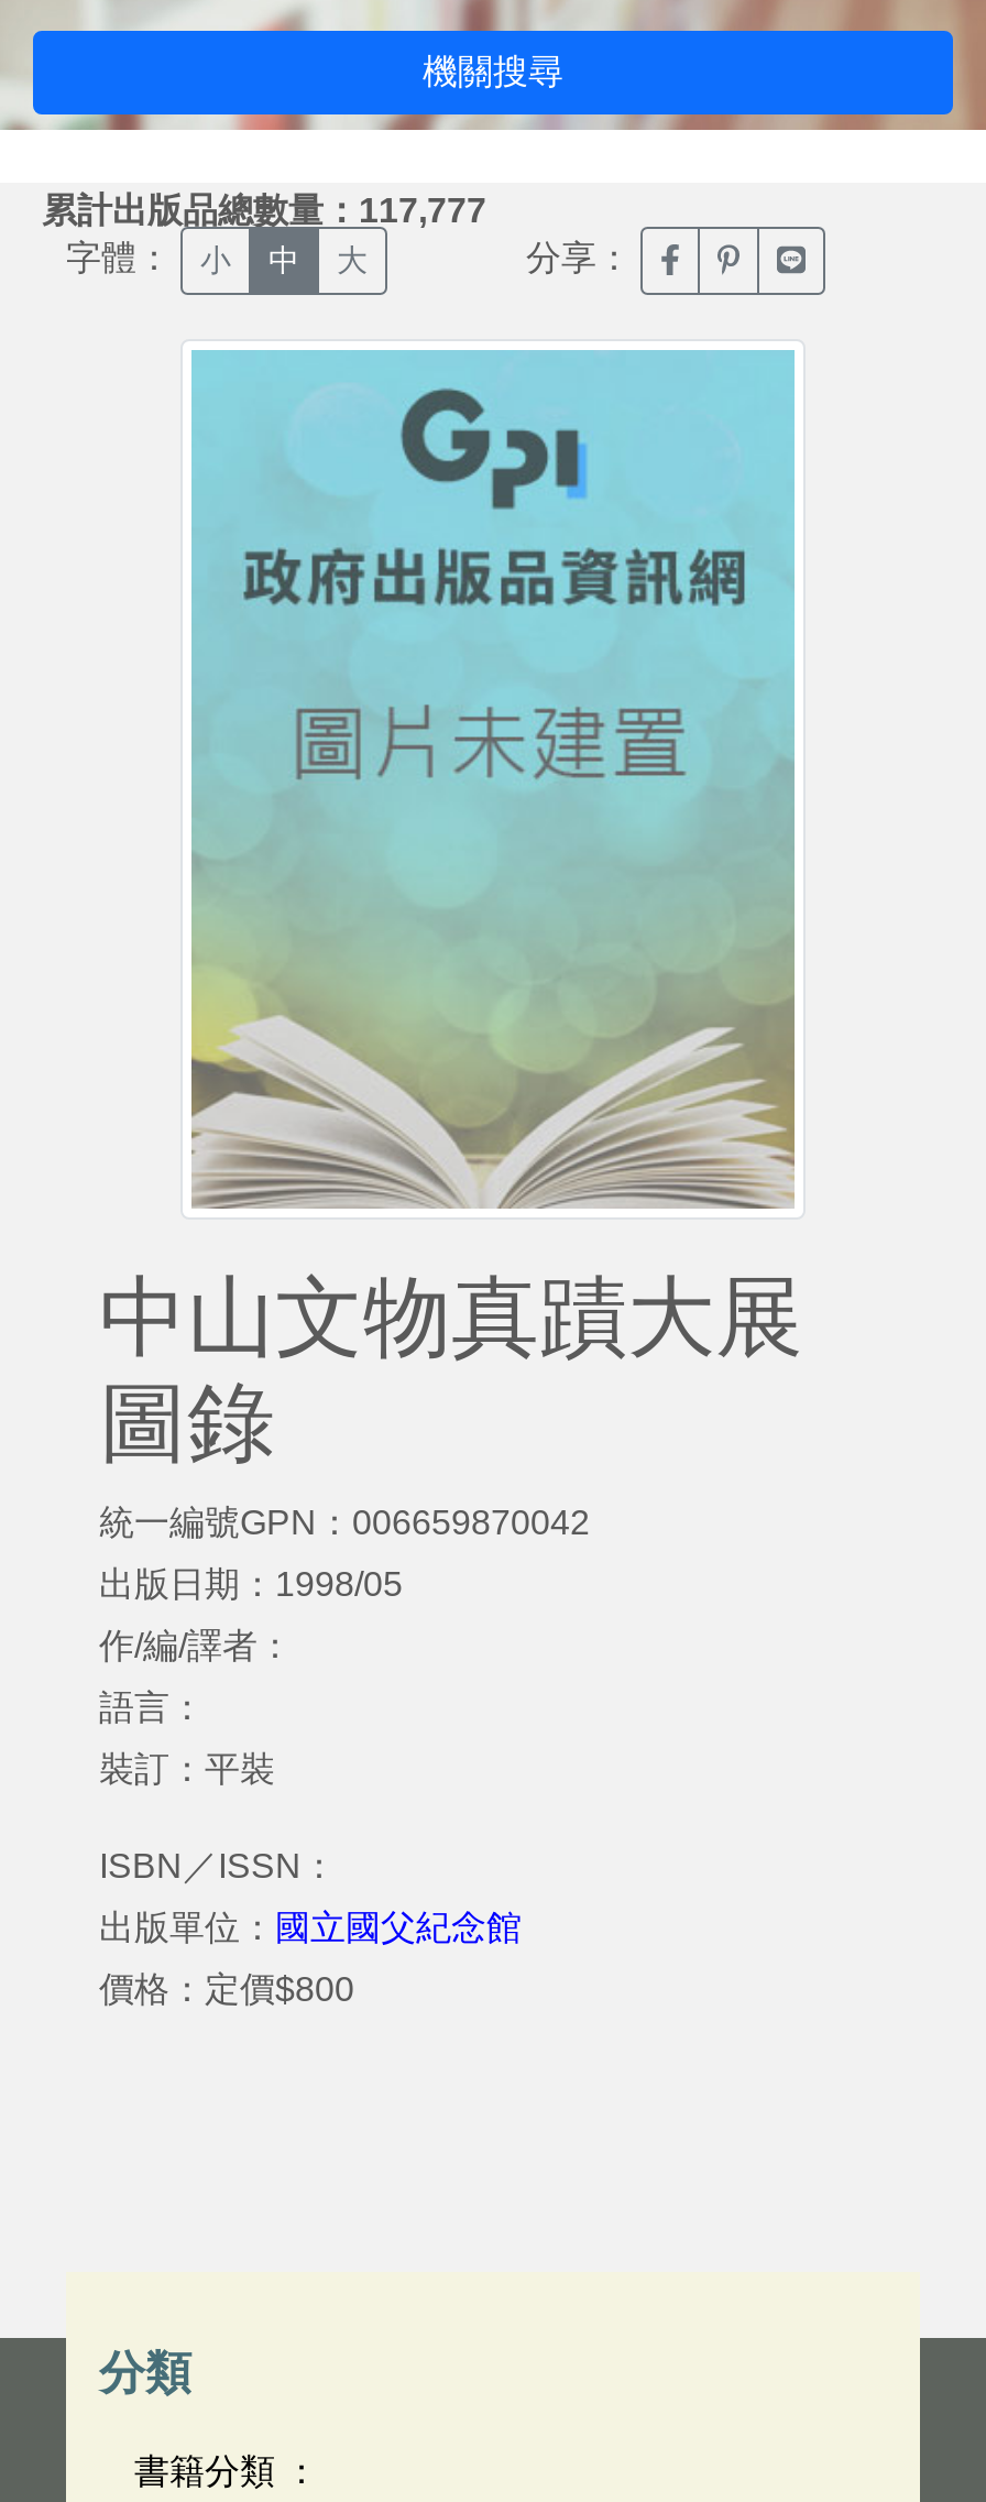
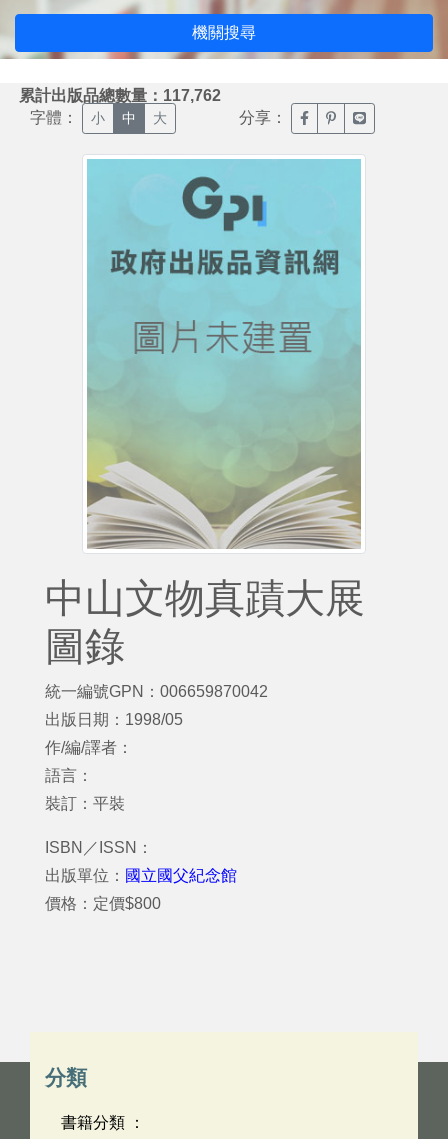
[42,191,486,228] 累計出版品總數量：117,777 -> [19,87,221,104] 累計出版品總數量：117,762

